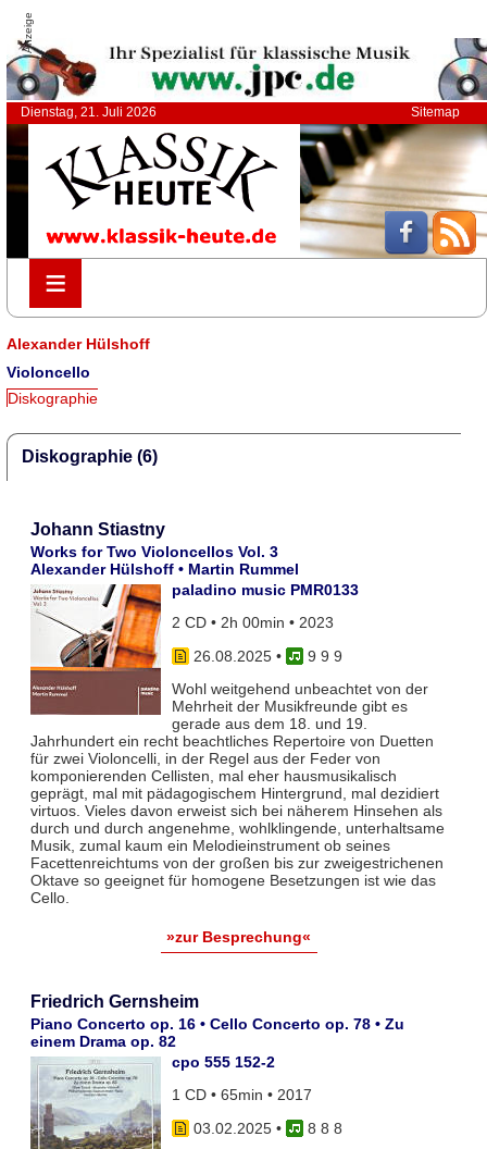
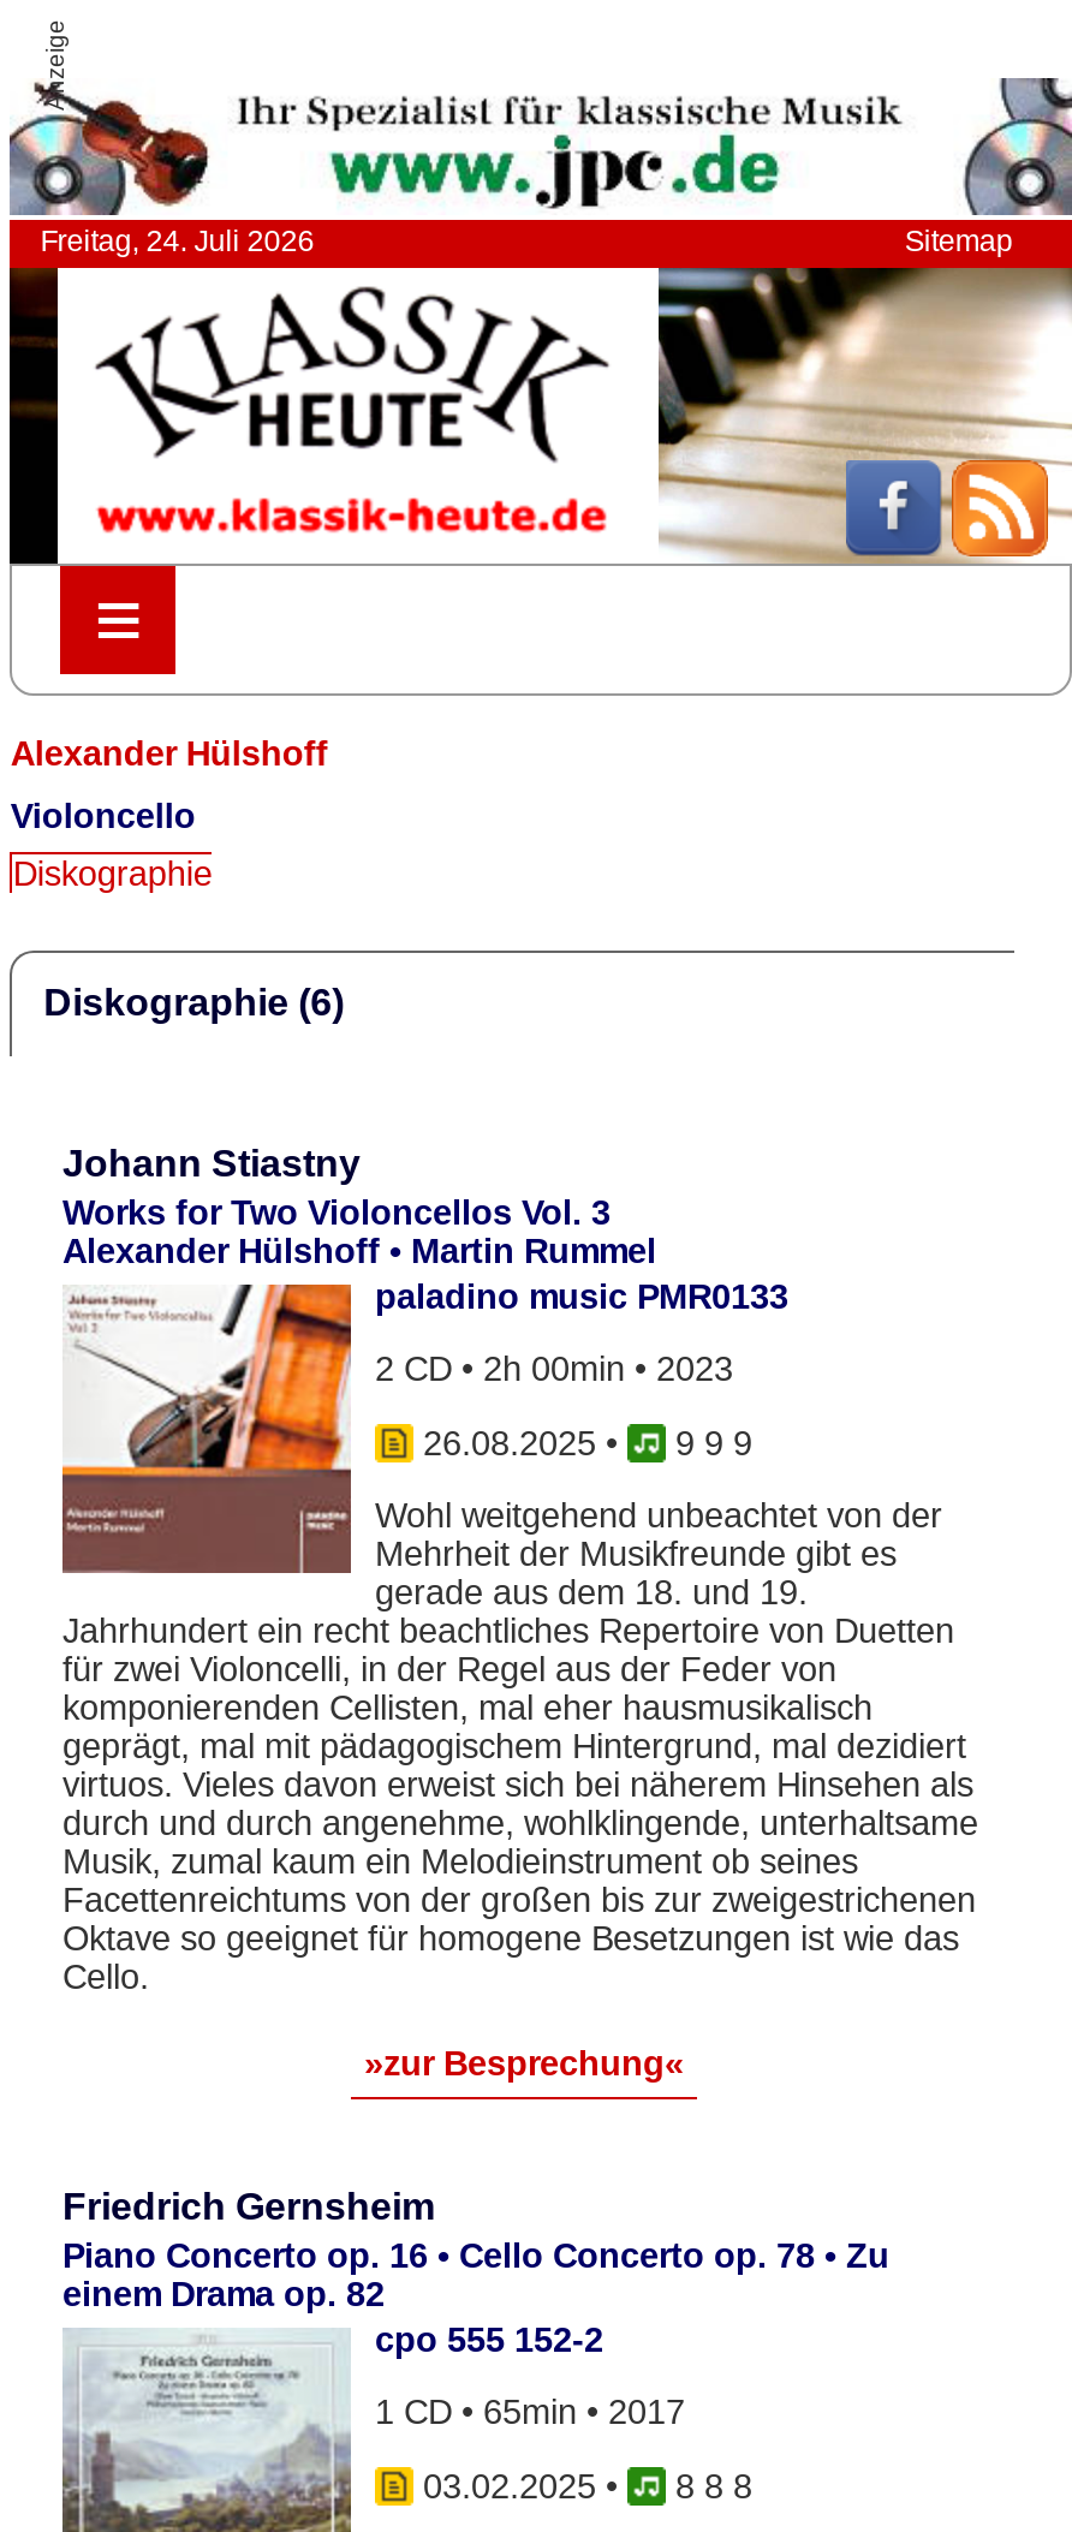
[20,105,156,120] Dienstag, 21. Juli 2026 -> [40,225,314,259] Freitag, 24. Juli 2026

